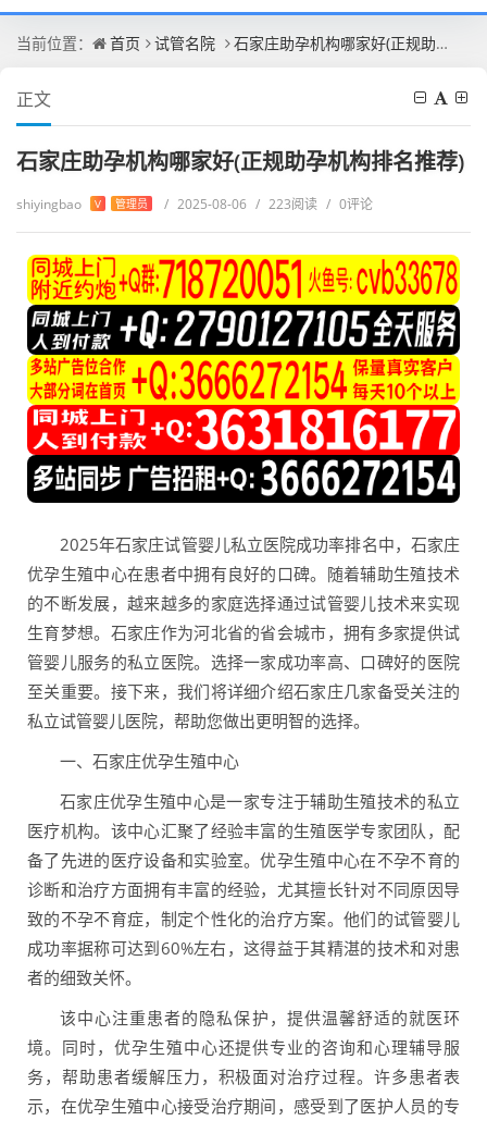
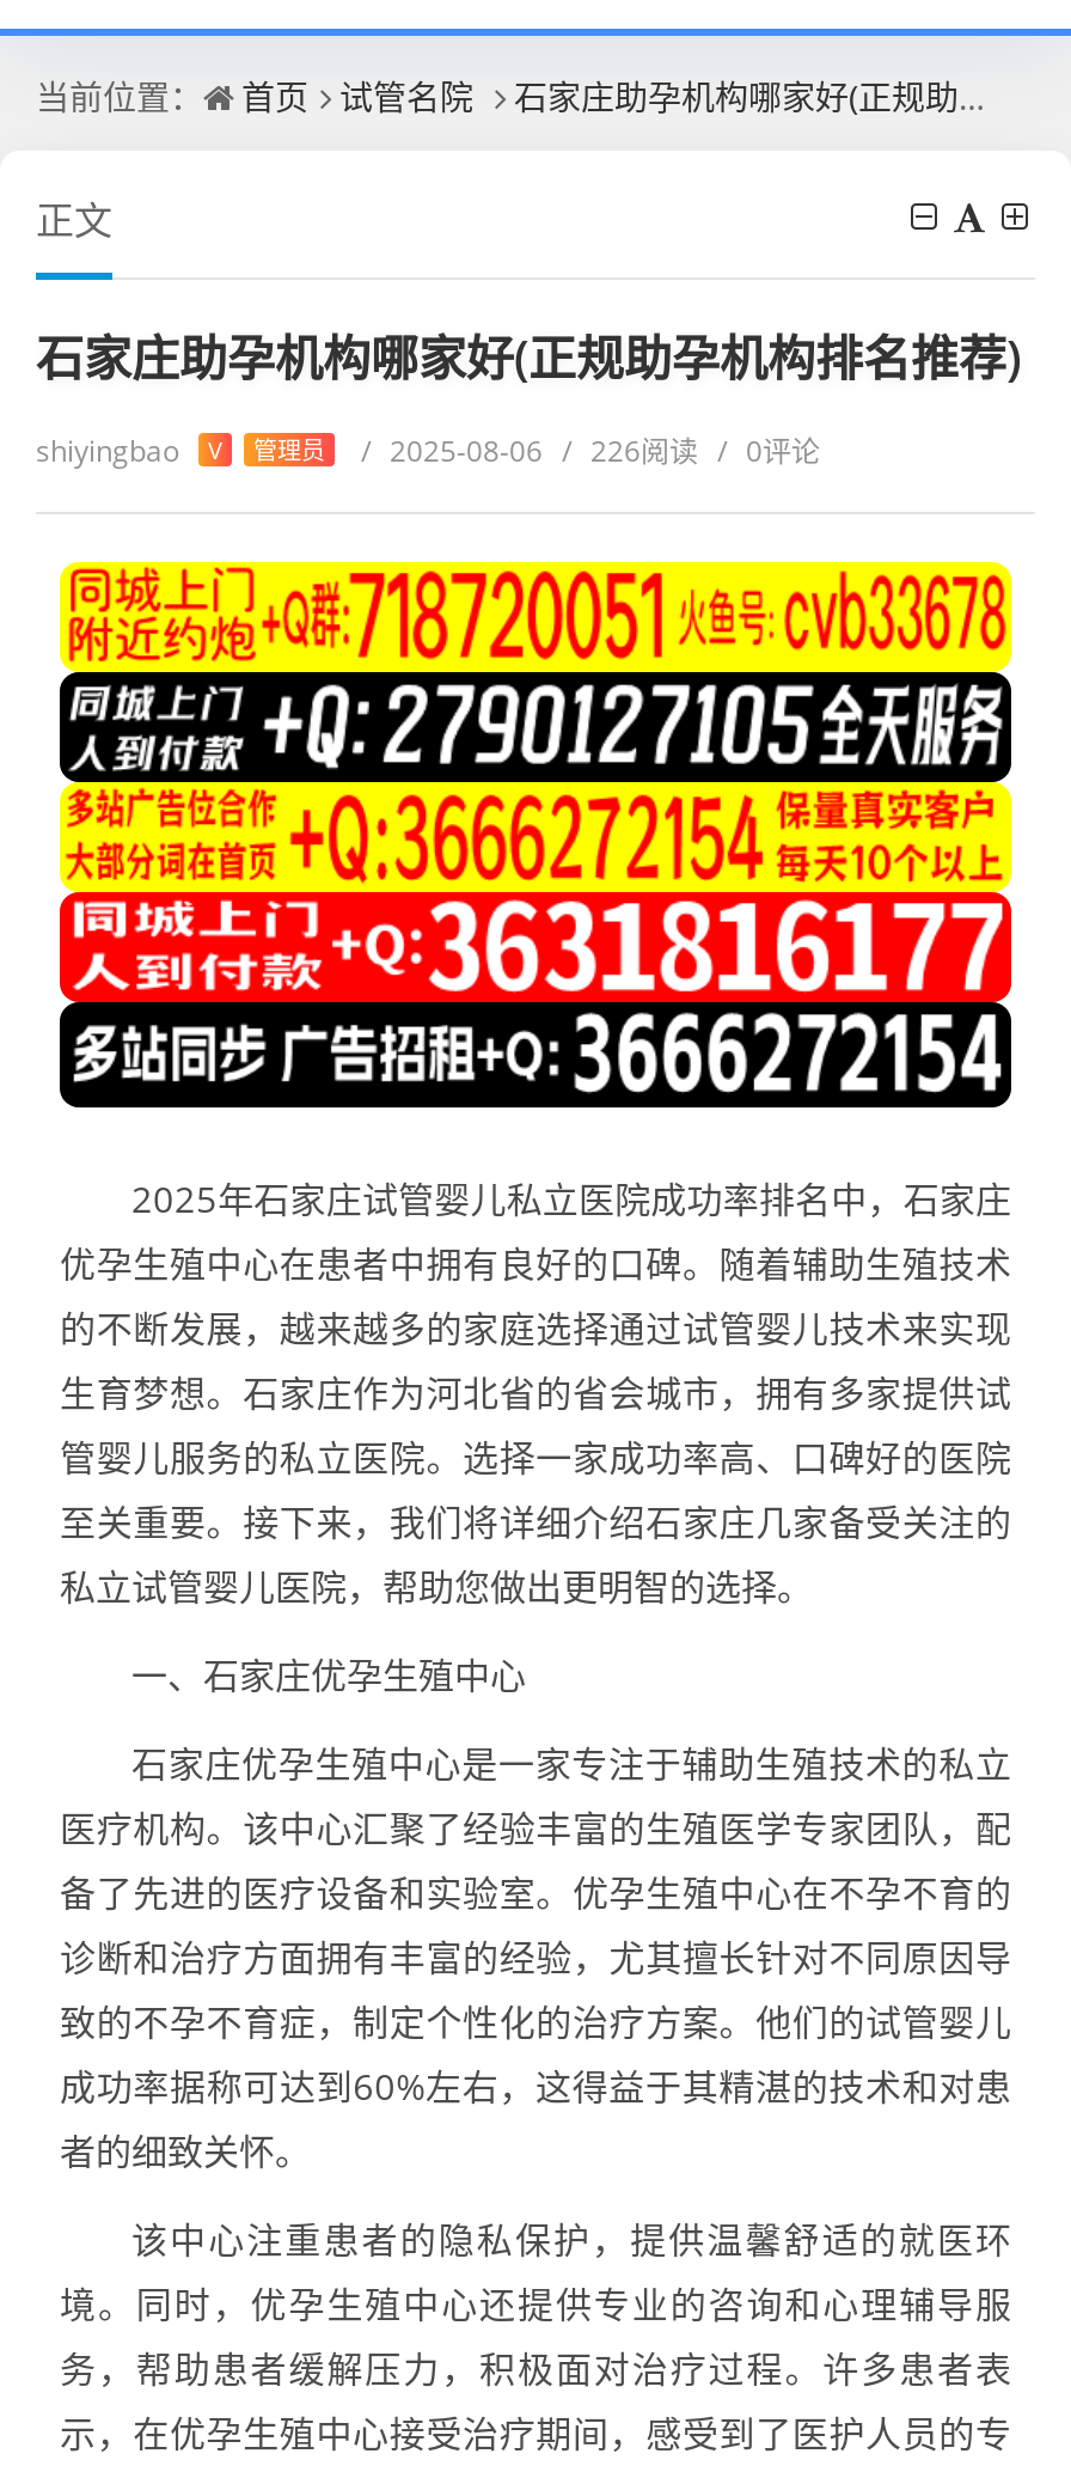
[16,195,373,213] shiyingbao V 管理员 / 2025-08-06 / 223阅读 / 0评论 -> [36,431,820,471] shiyingbao V 管理员 / 2025-08-06 / 226阅读 / 0评论

